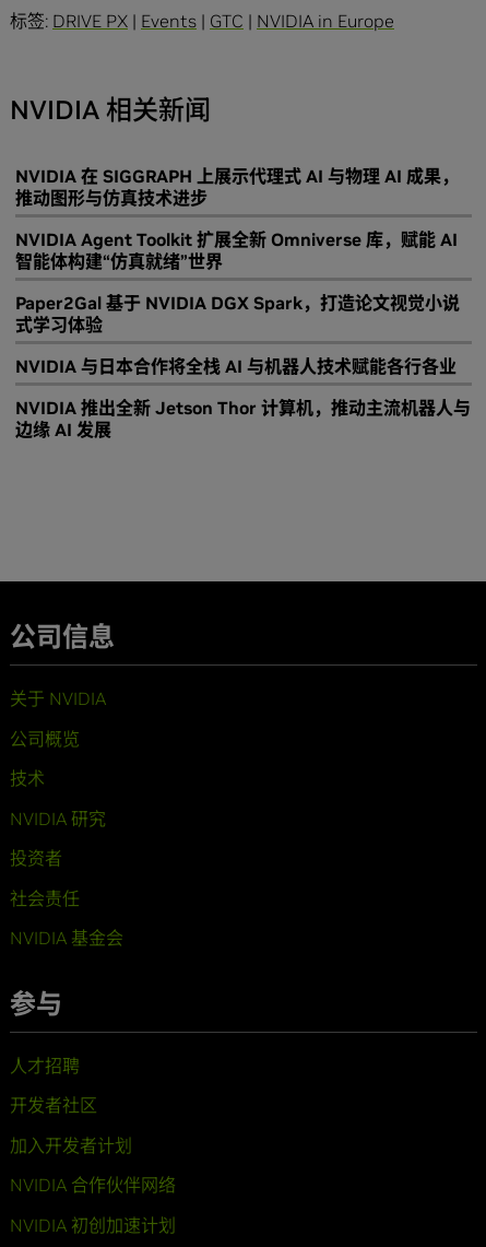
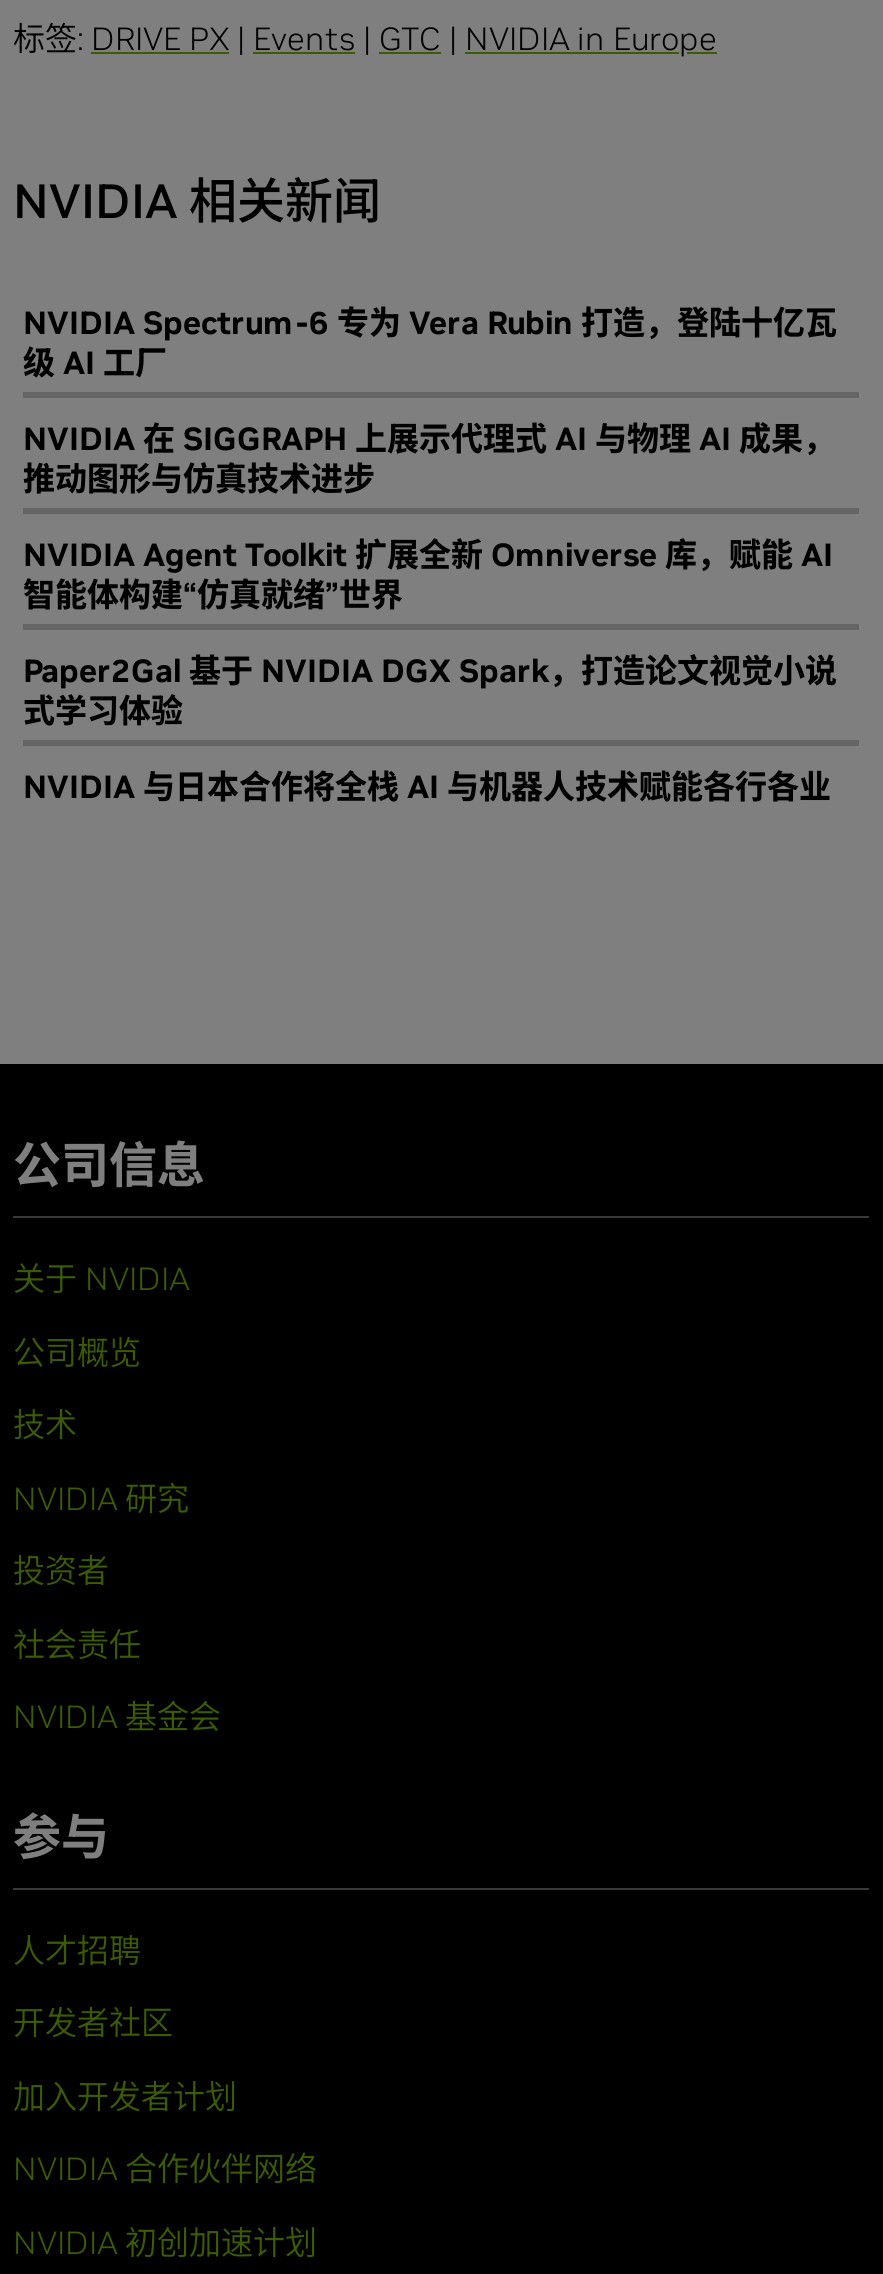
none -> [23,302,837,382] NVIDIA Spectrum-6 专为 Vera Rubin 打造，登陆十亿瓦 | 级 AI 工厂
moved [15,165,460,377] -> [23,418,837,806]: NVIDIA 在 SIGGRAPH 上展示代理式 AI 与物理 AI 成果， | 推动图形与仿真技术进步 | NVIDIA Agent Toolkit 扩展全新 Omniverse 库，赋能 AI | 智能体构建“仿真就绪”世界 | Paper2Gal 基于 NVIDIA DGX Spark，打造论文视觉小说 | 式学习体验 | NVIDIA 与日本合作将全栈 AI 与机器人技术赋能各行各业
[15,397,471,441] NVIDIA 推出全新 Jetson Thor 计算机，推动主流机器人与 | 边缘 AI 发展 -> none

